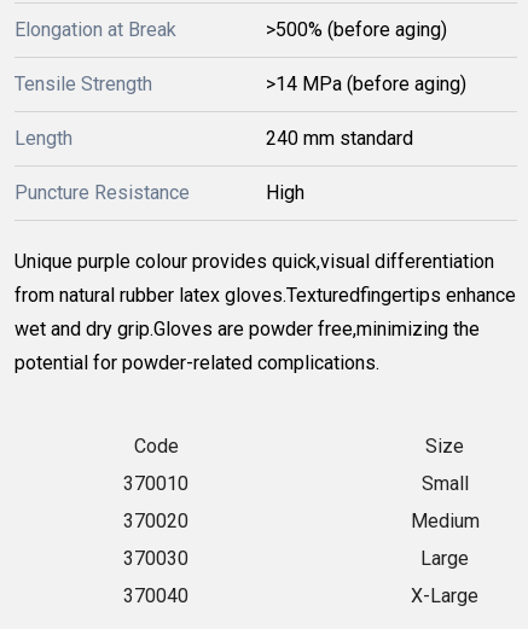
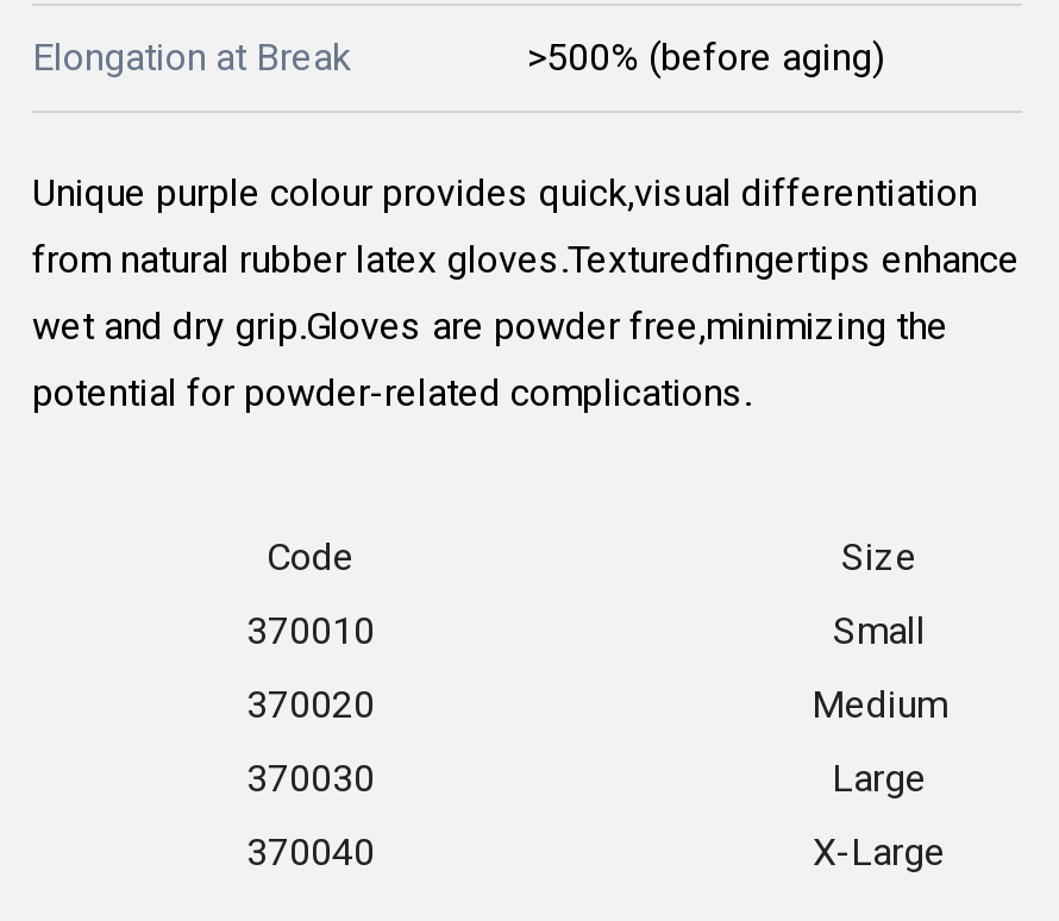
[14,72,466,204] Tensile Strength | >14 MPa (before aging) | Length | 240 mm standard | Puncture Resistance | High -> none

